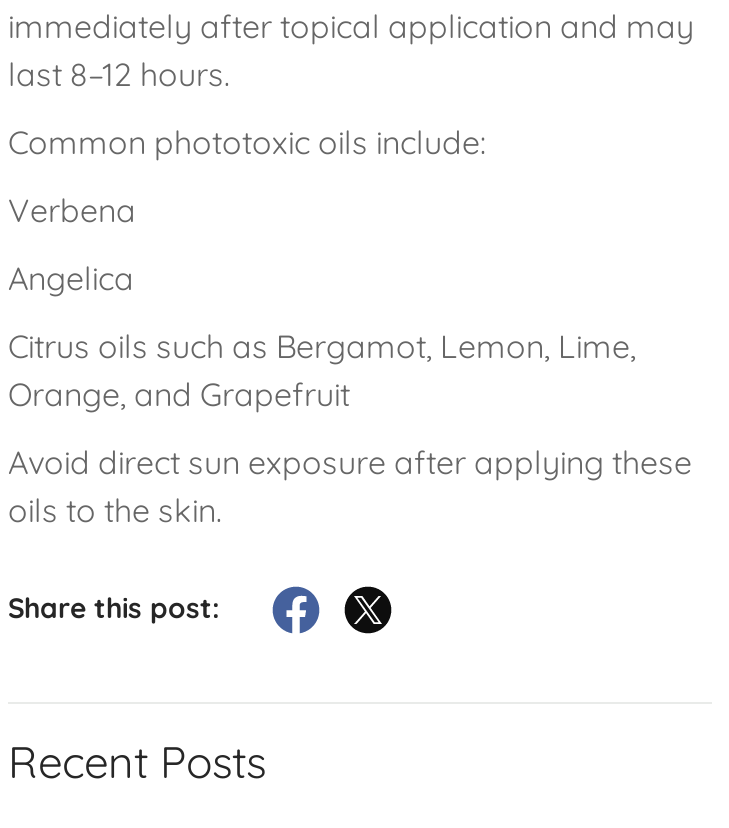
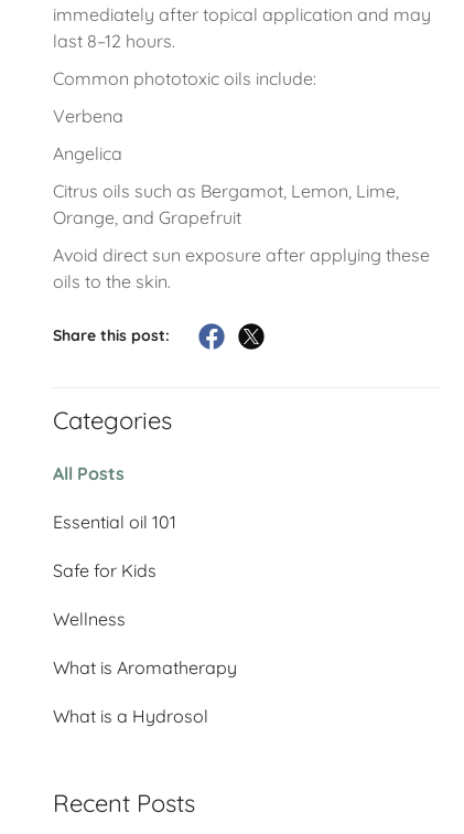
none -> [53,405,237,727] Categories | All Posts | Essential oil 101 | Safe for Kids | Wellness | What is Aromatherapy | What is a Hydrosol

